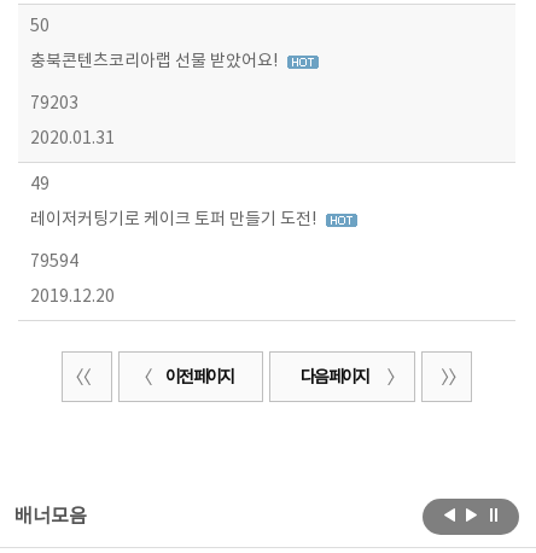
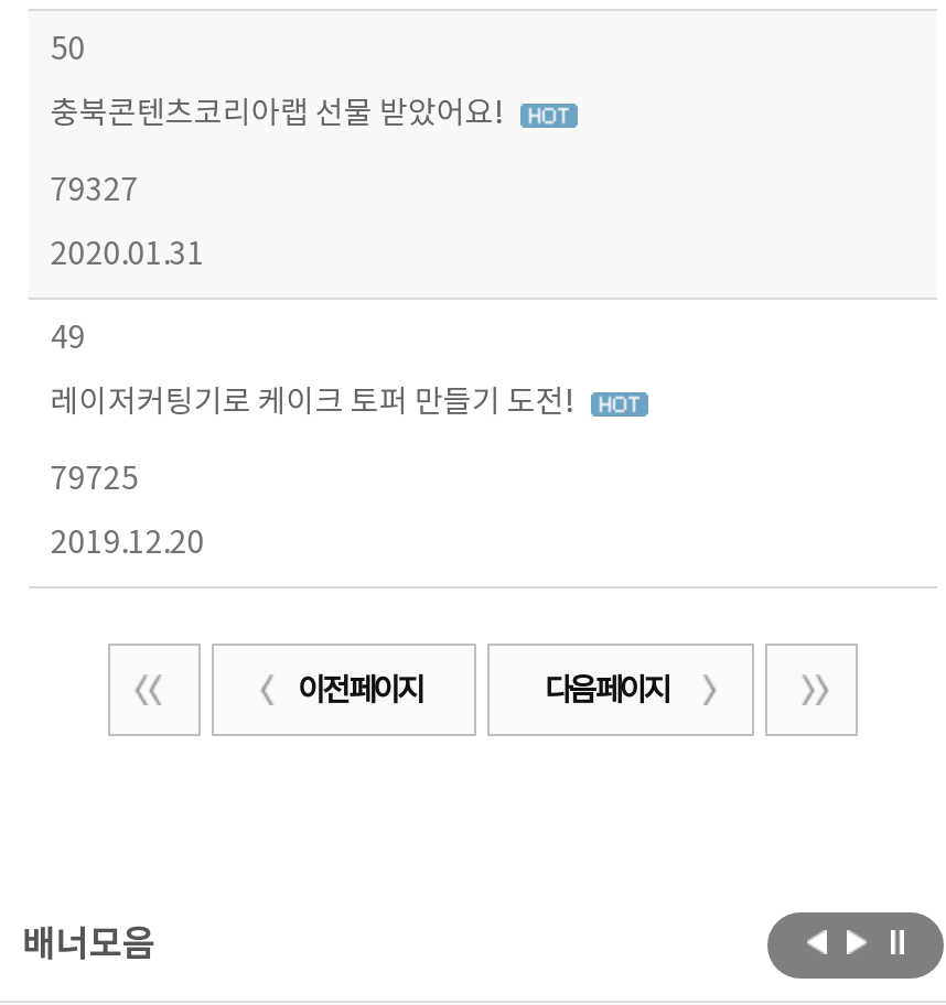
[30,94,78,113] 79203 -> [50,174,139,209] 79327
[30,252,78,272] 79594 -> [50,463,139,498] 79725

